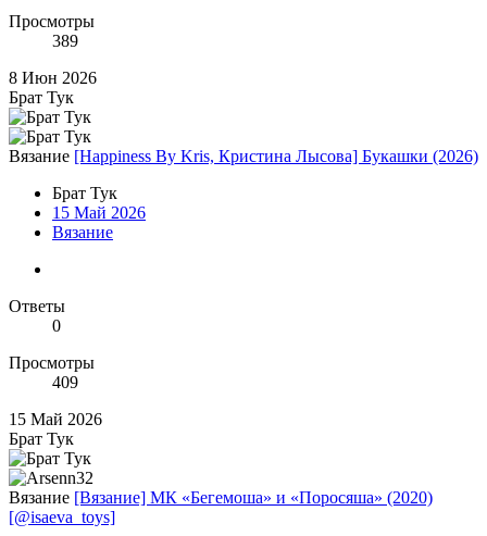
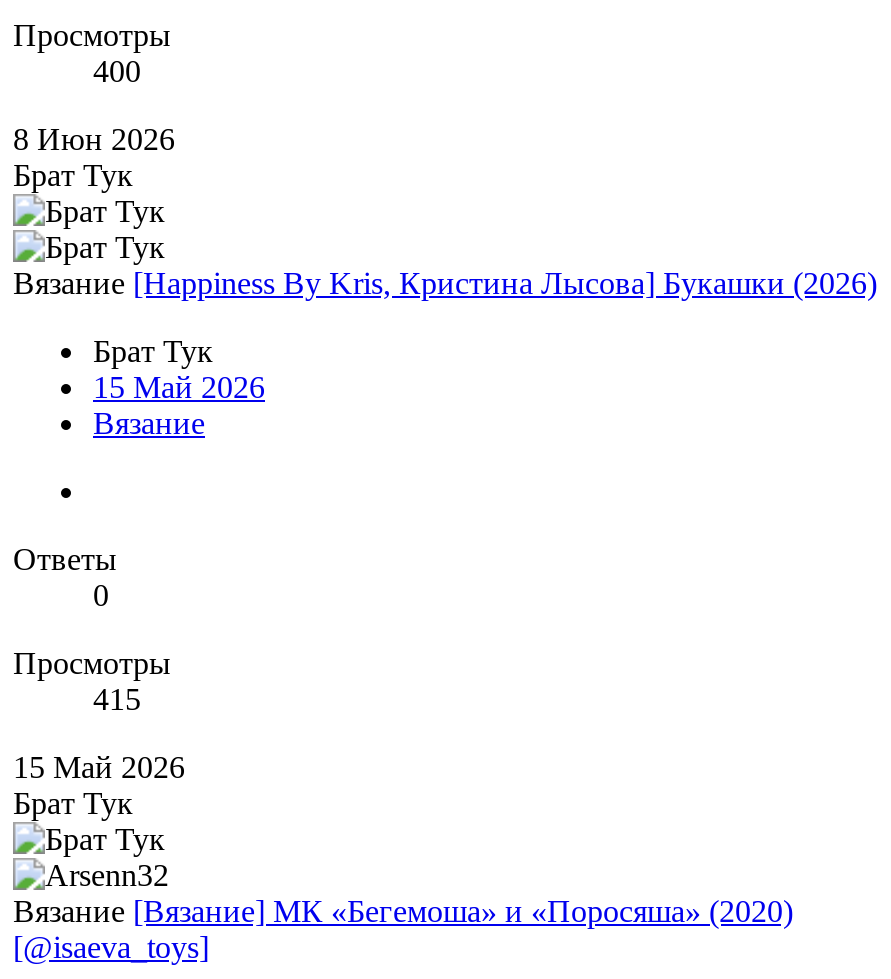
[52,31,78,50] 389 -> [93,53,141,87] 400
[52,373,78,391] 409 -> [93,681,141,715] 415

